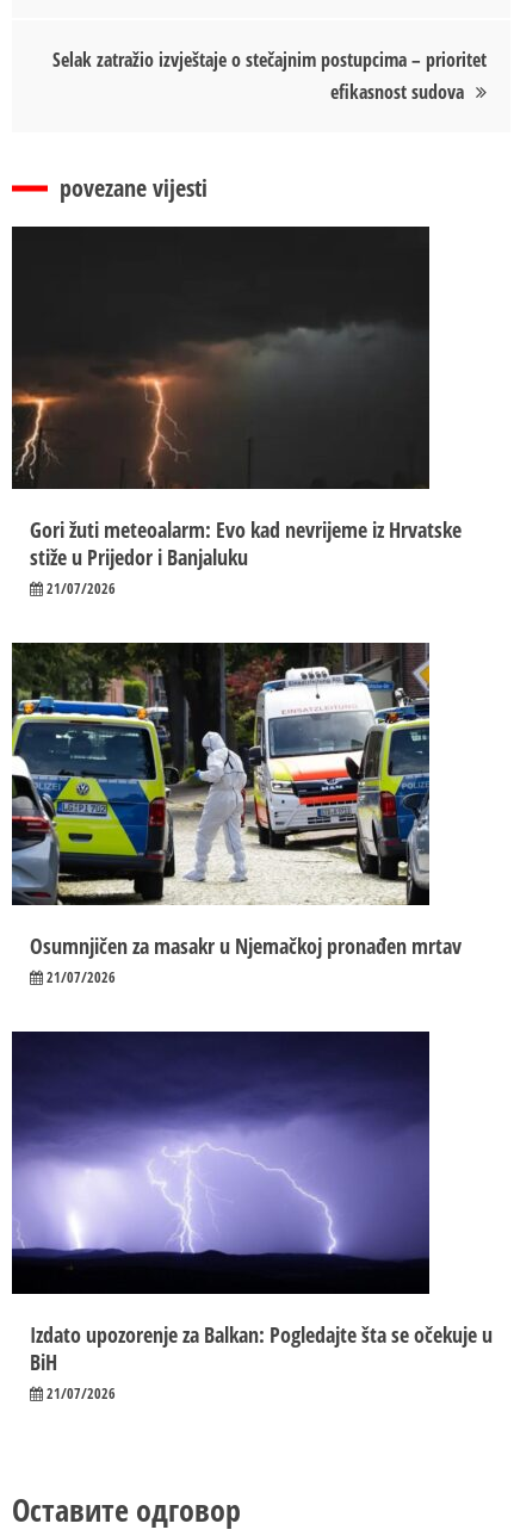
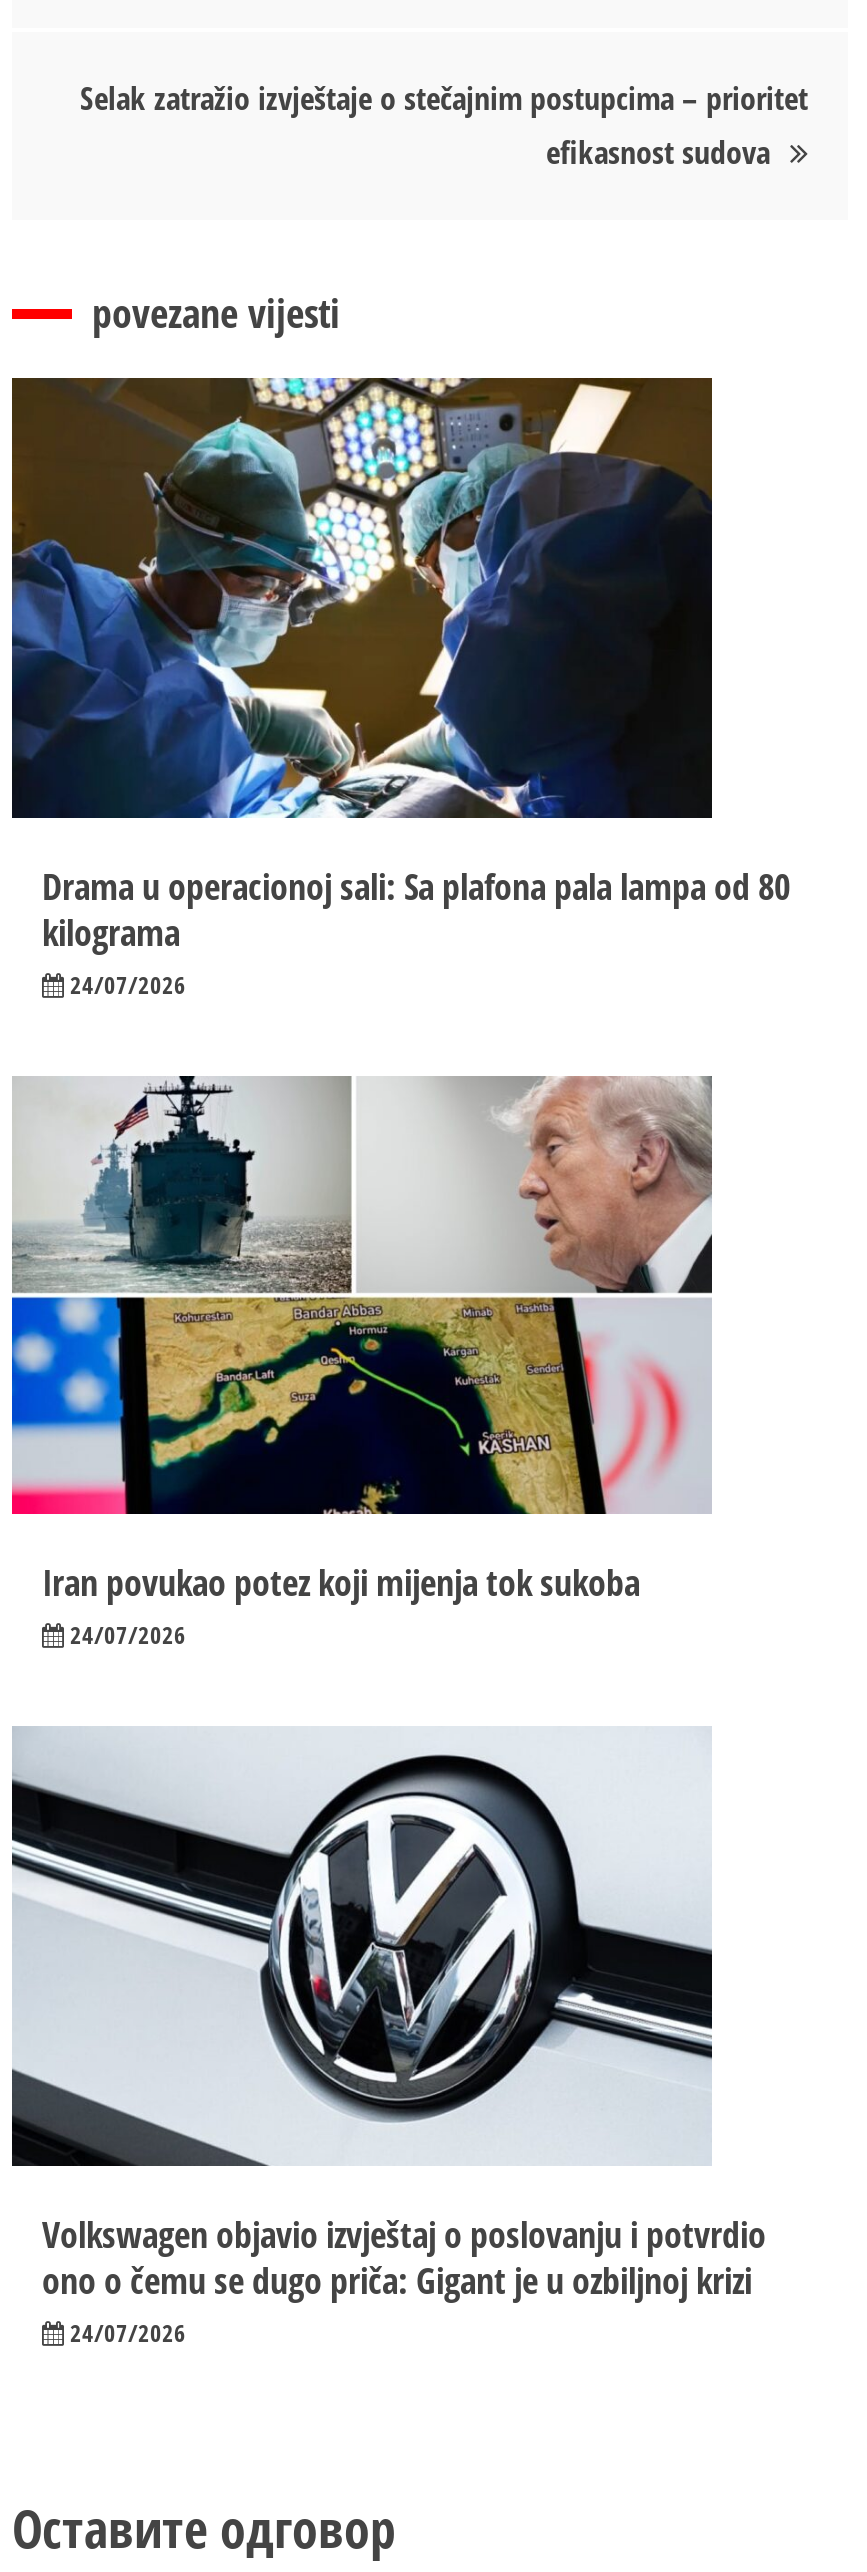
[11,225,462,599] [image] | Gori žuti meteoalarm: Evo kad nevrijeme iz Hrvatske | stiže u Prijedor i Banjaluku | 21/07/2026 -> [10,376,790,1001] [image] | Drama u operacionoj sali: Sa plafona pala lampa od 80 | kilograma | 24/07/2026
[11,642,462,987] [image] | Osumnjičen za masakr u Njemačkoj pronađen mrtav | 21/07/2026 -> [10,1076,714,1652] [image] | Iran povukao potez koji mijenja tok sukoba | 24/07/2026
[11,1030,493,1404] [image] | Izdato upozorenje za Balkan: Pogledajte šta se očekuje u | BiH | 21/07/2026 -> [12,1726,766,2350] [image] | Volkswagen objavio izvještaj o poslovanju i potvrdio | ono o čemu se dugo priča: Gigant je u ozbiljnoj krizi | 24/07/2026

